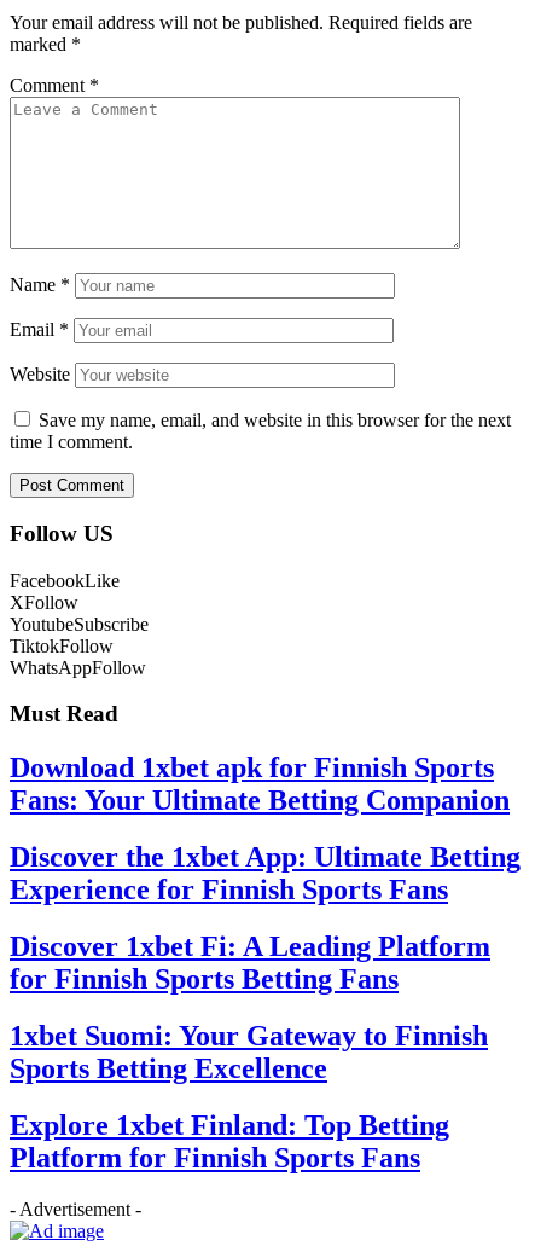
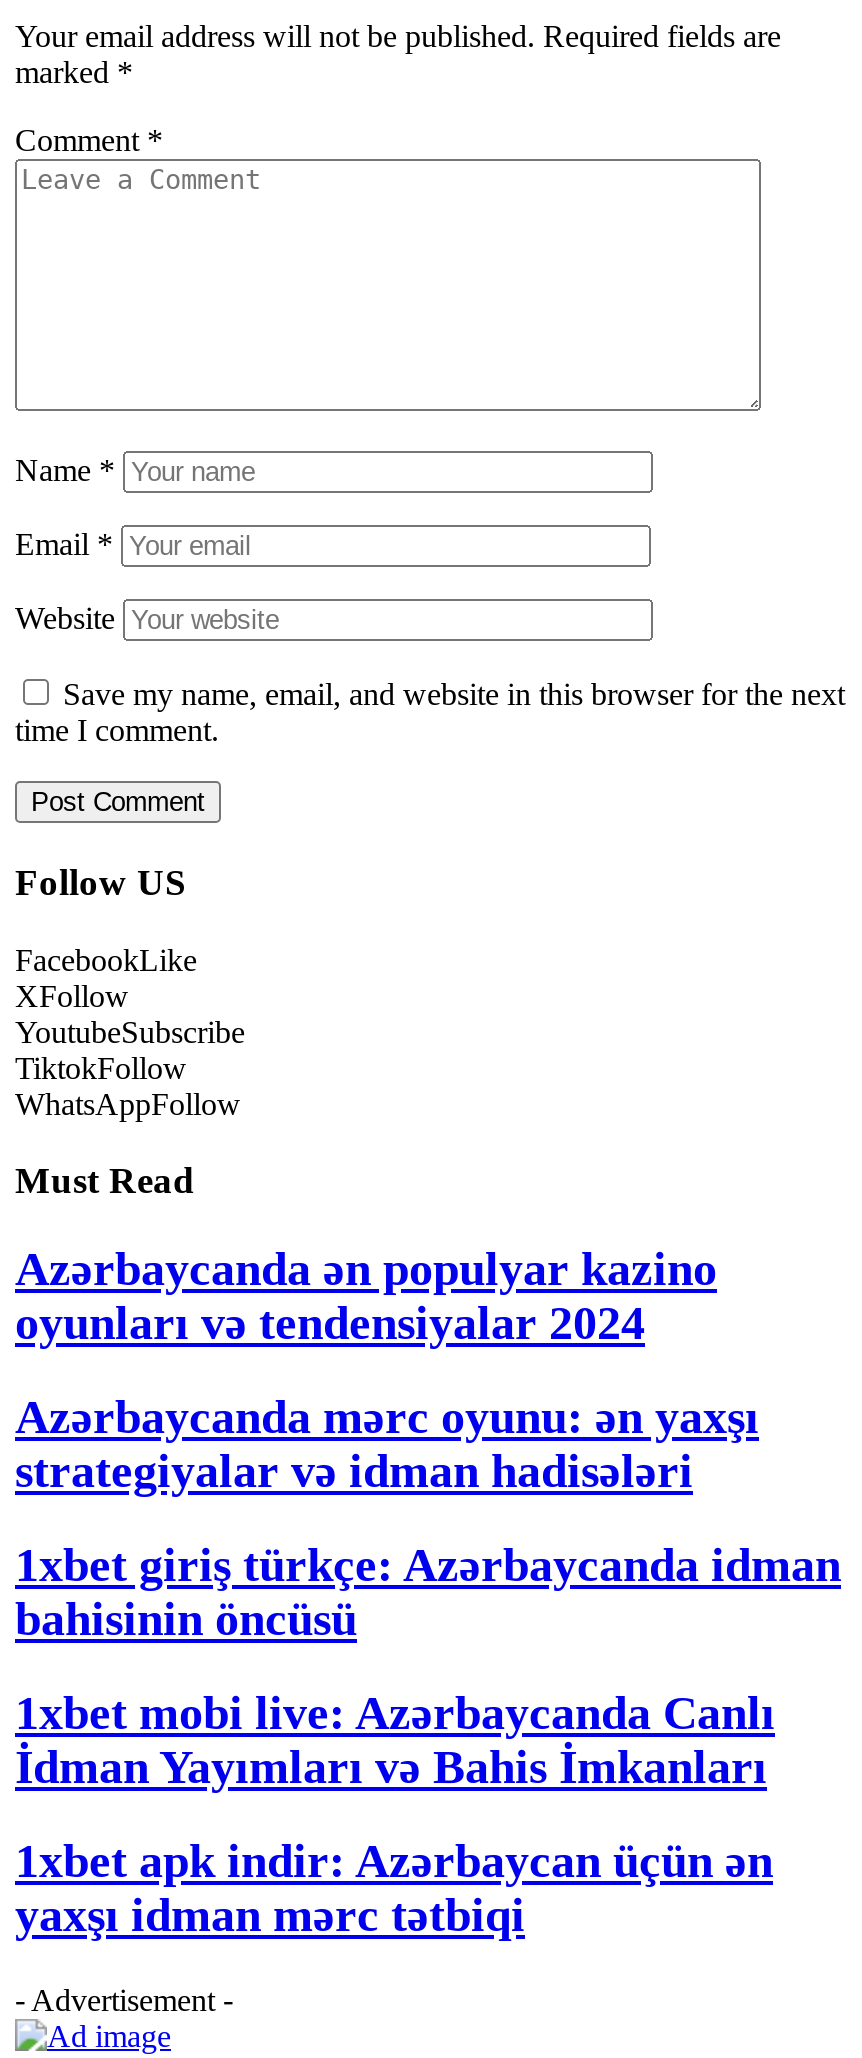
[10,752,510,816] Download 1xbet apk for Finnish Sports | Fans: Your Ultimate Betting Companion -> [15,1244,717,1350] Azərbaycanda ən populyar kazino | oyunları və tendensiyalar 2024
[10,842,521,906] Discover the 1xbet App: Ultimate Betting | Experience for Finnish Sports Fans -> [15,1392,759,1498] Azərbaycanda mərc oyunu: ən yaxşı | strategiyalar və idman hadisələri
[10,931,490,995] Discover 1xbet Fi: A Leading Platform | for Finnish Sports Betting Fans -> [15,1539,841,1645] 1xbet giriş türkçe: Azərbaycanda idman | bahisinin öncüsü
[10,1020,488,1084] 1xbet Suomi: Your Gateway to Finnish | Sports Betting Excellence -> [15,1687,775,1793] 1xbet mobi live: Azərbaycanda Canlı | İdman Yayımları və Bahis İmkanları
[10,1109,449,1173] Explore 1xbet Finland: Top Betting | Platform for Finnish Sports Fans -> [15,1835,773,1941] 1xbet apk indir: Azərbaycan üçün ən | yaxşı idman mərc tətbiqi

